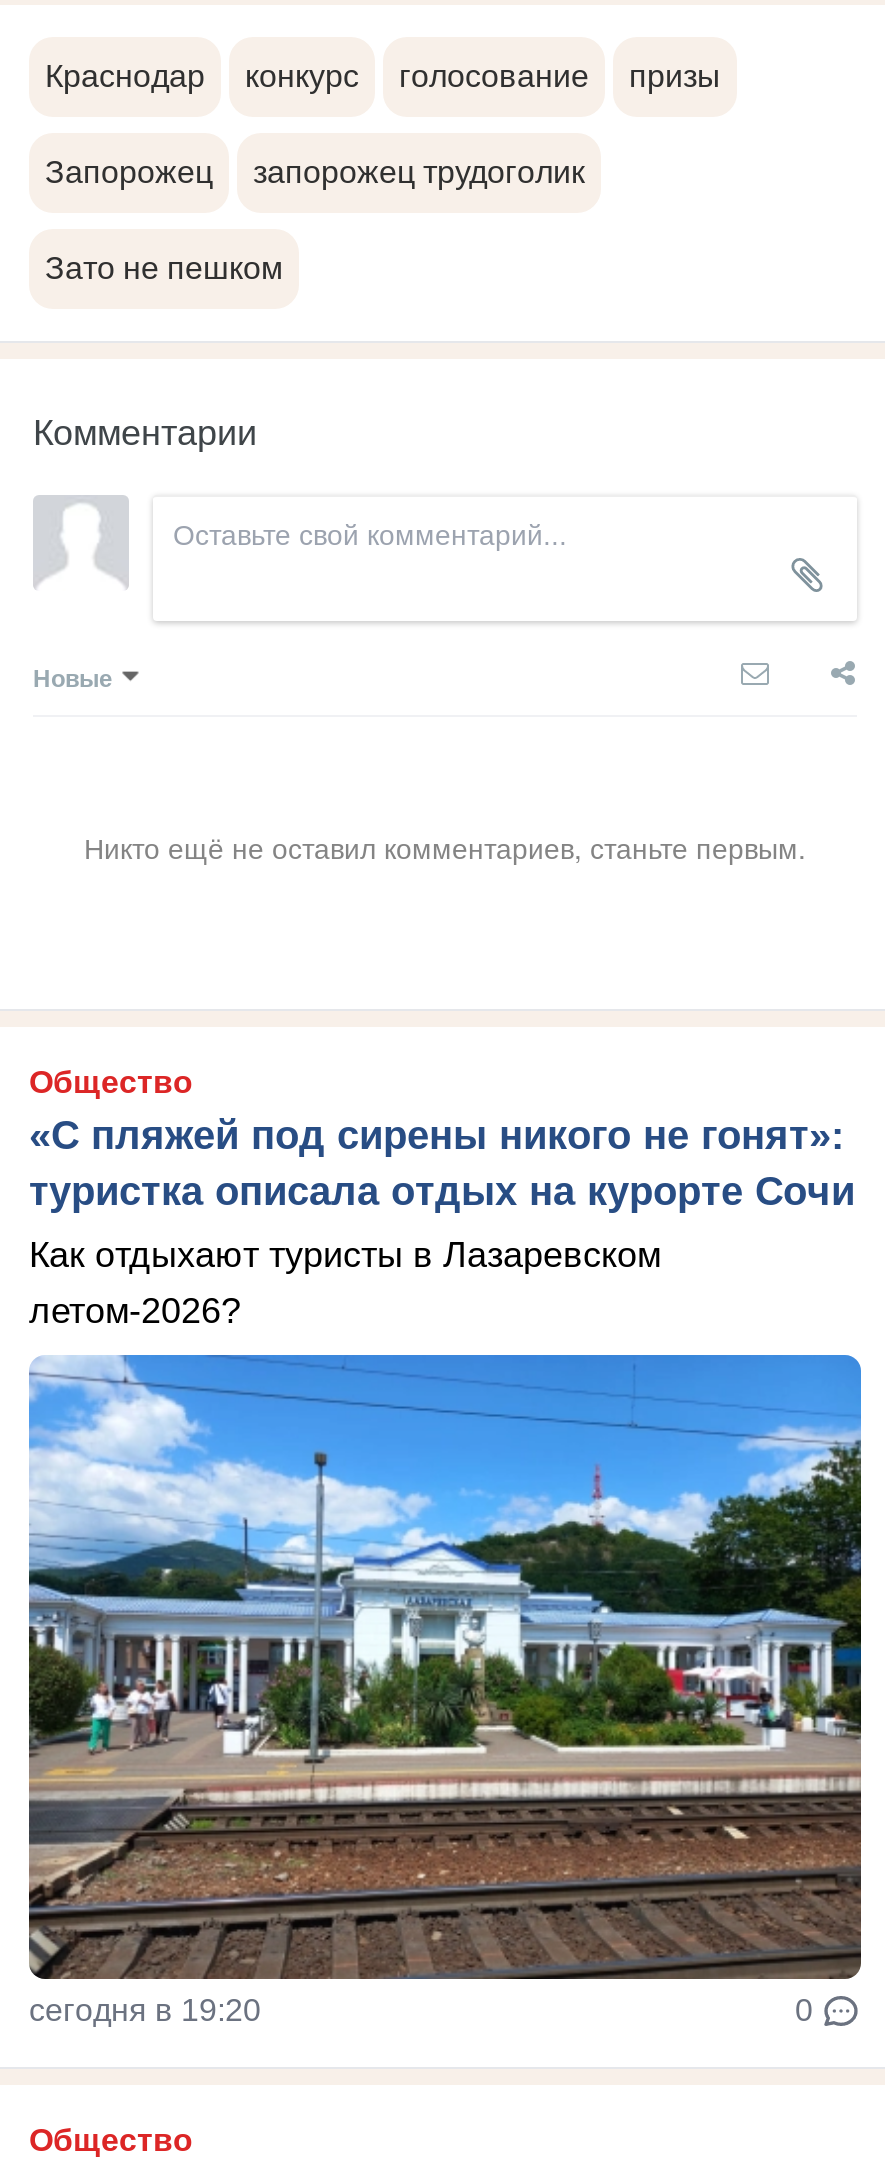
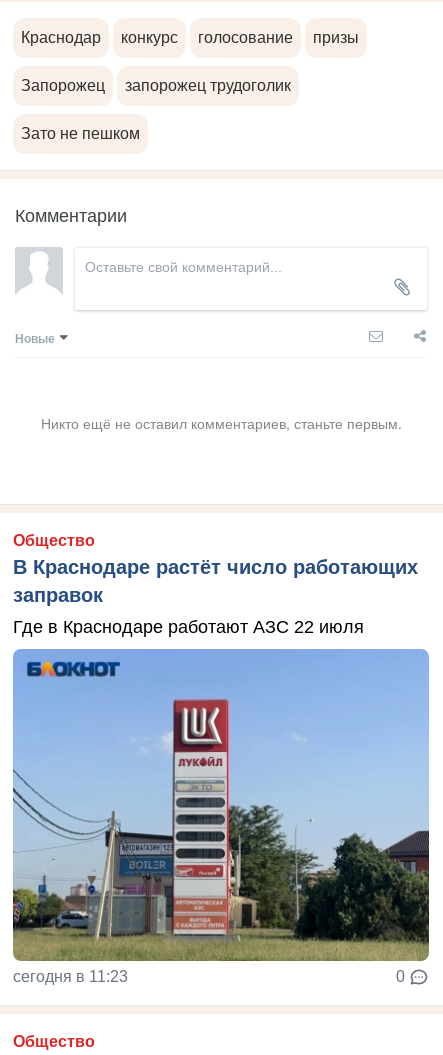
[29,1113,855,1213] «С пляжей под сирены никого не гонят»: | туристка описала отдых на курорте Сочи -> [13,556,418,606] В Краснодаре растёт число работающих | заправок
[29,1235,661,1331] Как отдыхают туристы в Лазаревском | летом-2026? -> [13,617,364,637] Где в Краснодаре работают АЗС 22 июля
[27,1357,863,2027] [image] | сегодня в 19:20 -> [13,649,429,985] [image] | сегодня в 11:23

